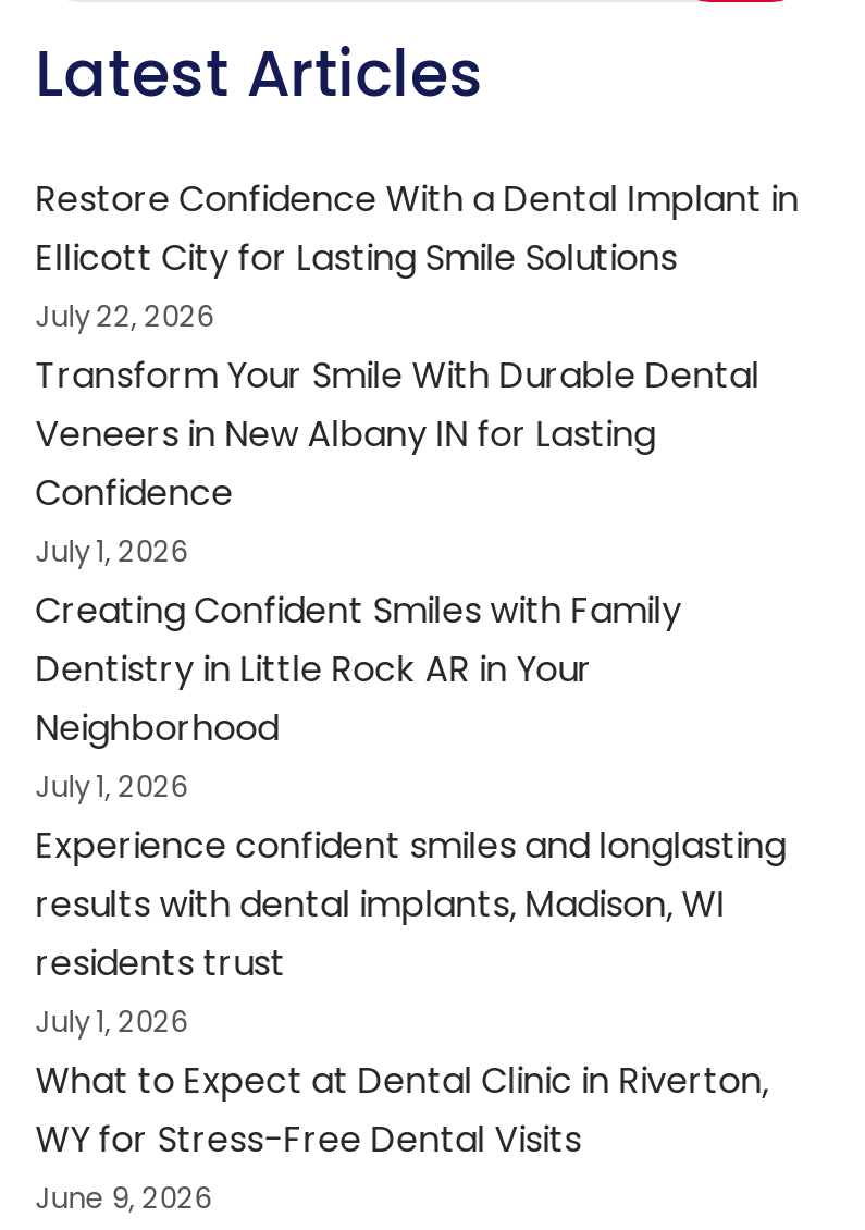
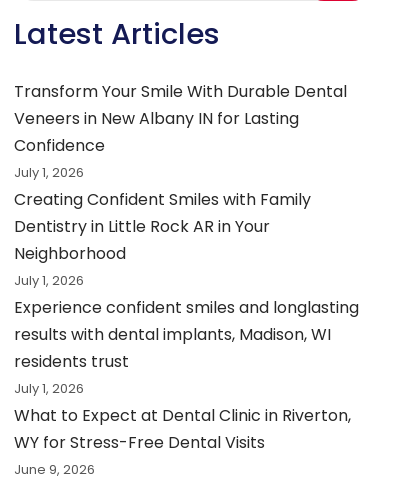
[35,175,799,339] Restore Confidence With a Dental Implant in | Ellicott City for Lasting Smile Solutions | July 22, 2026 -> none

